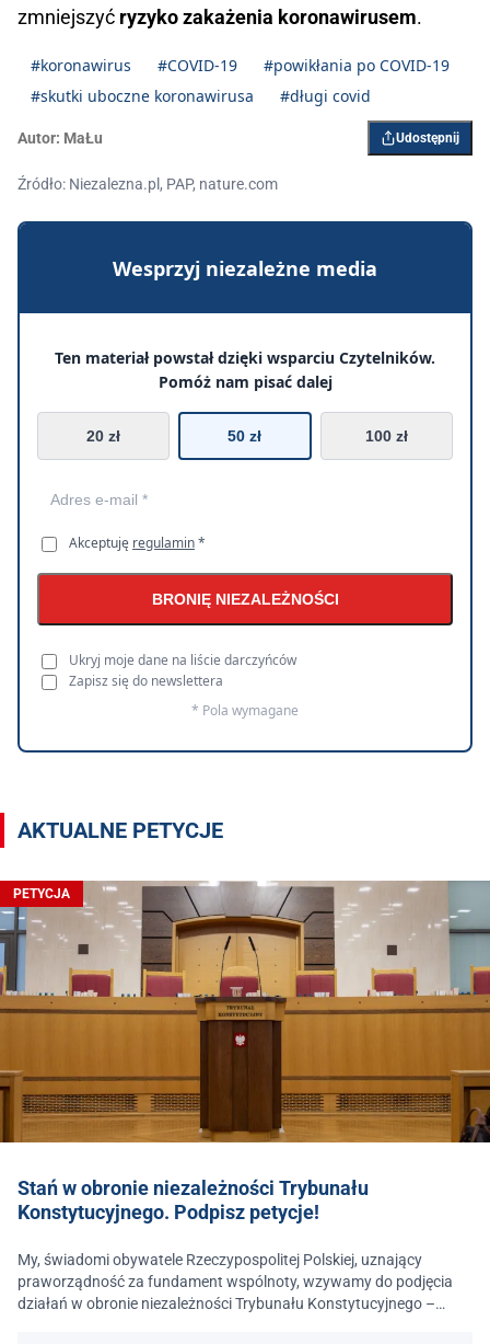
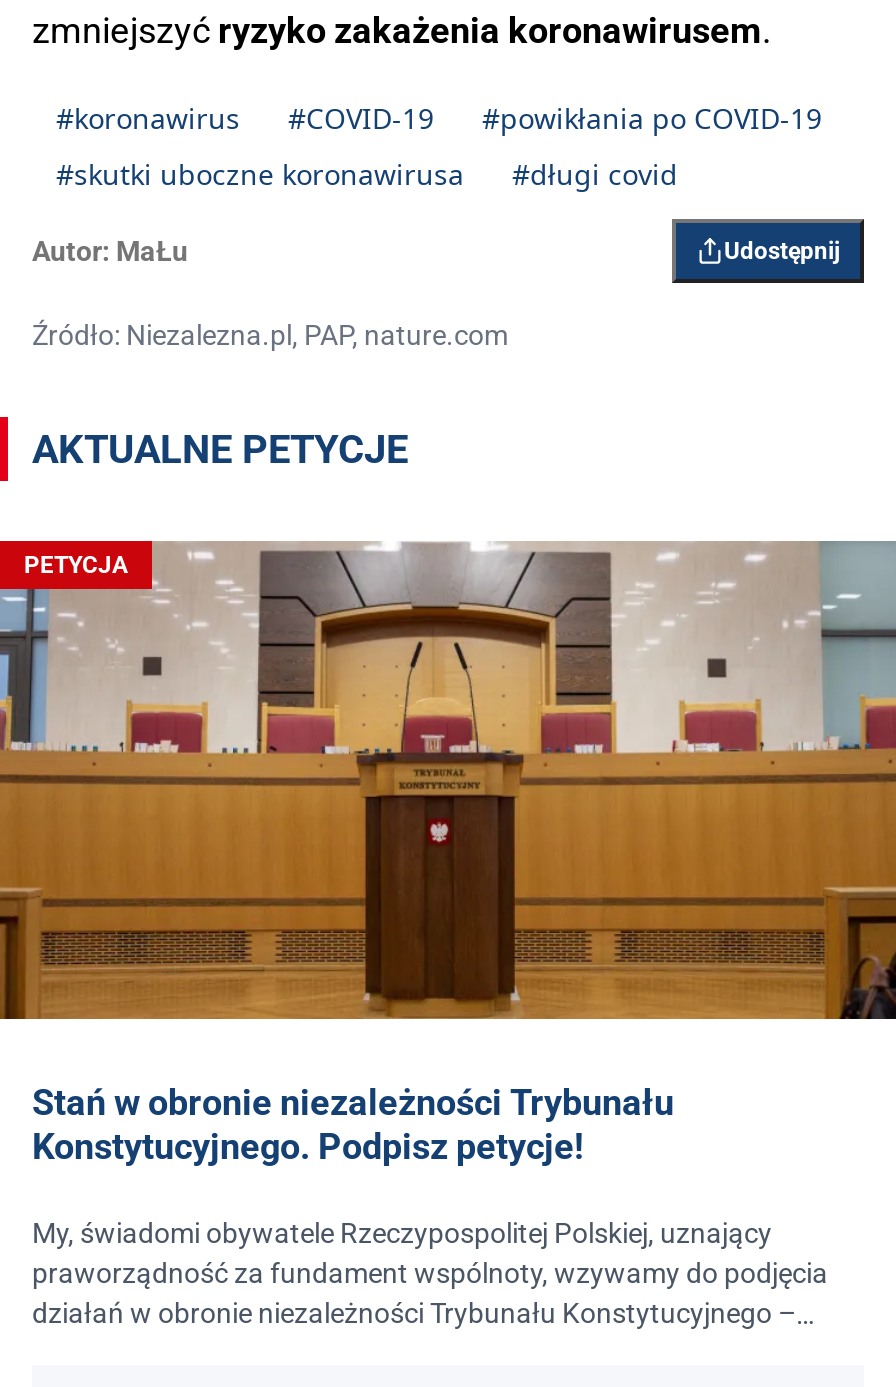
[16,220,474,754] [image] | Wesprzyj niezależne media | Ten materiał powstał dzięki wsparciu Czytelników. | Pomóż nam pisać dalej | 20 zł | 50 zł | 100 zł -> none
[69,534,339,720] Akceptuję regulamin * | BRONIĘ NIEZALEŻNOŚCI | Ukryj moje dane na liście darczyńców | Zapisz się do newslettera | * Pola wymagane -> none

